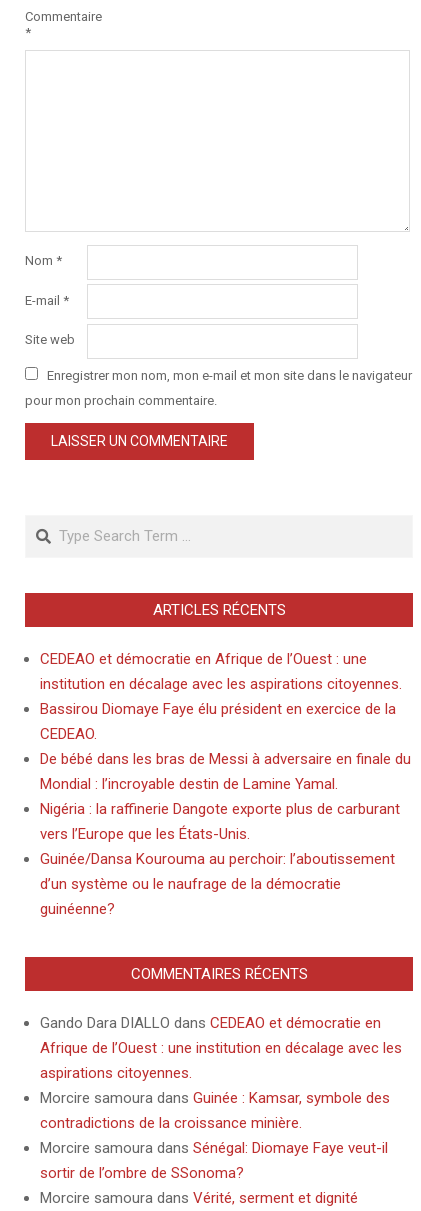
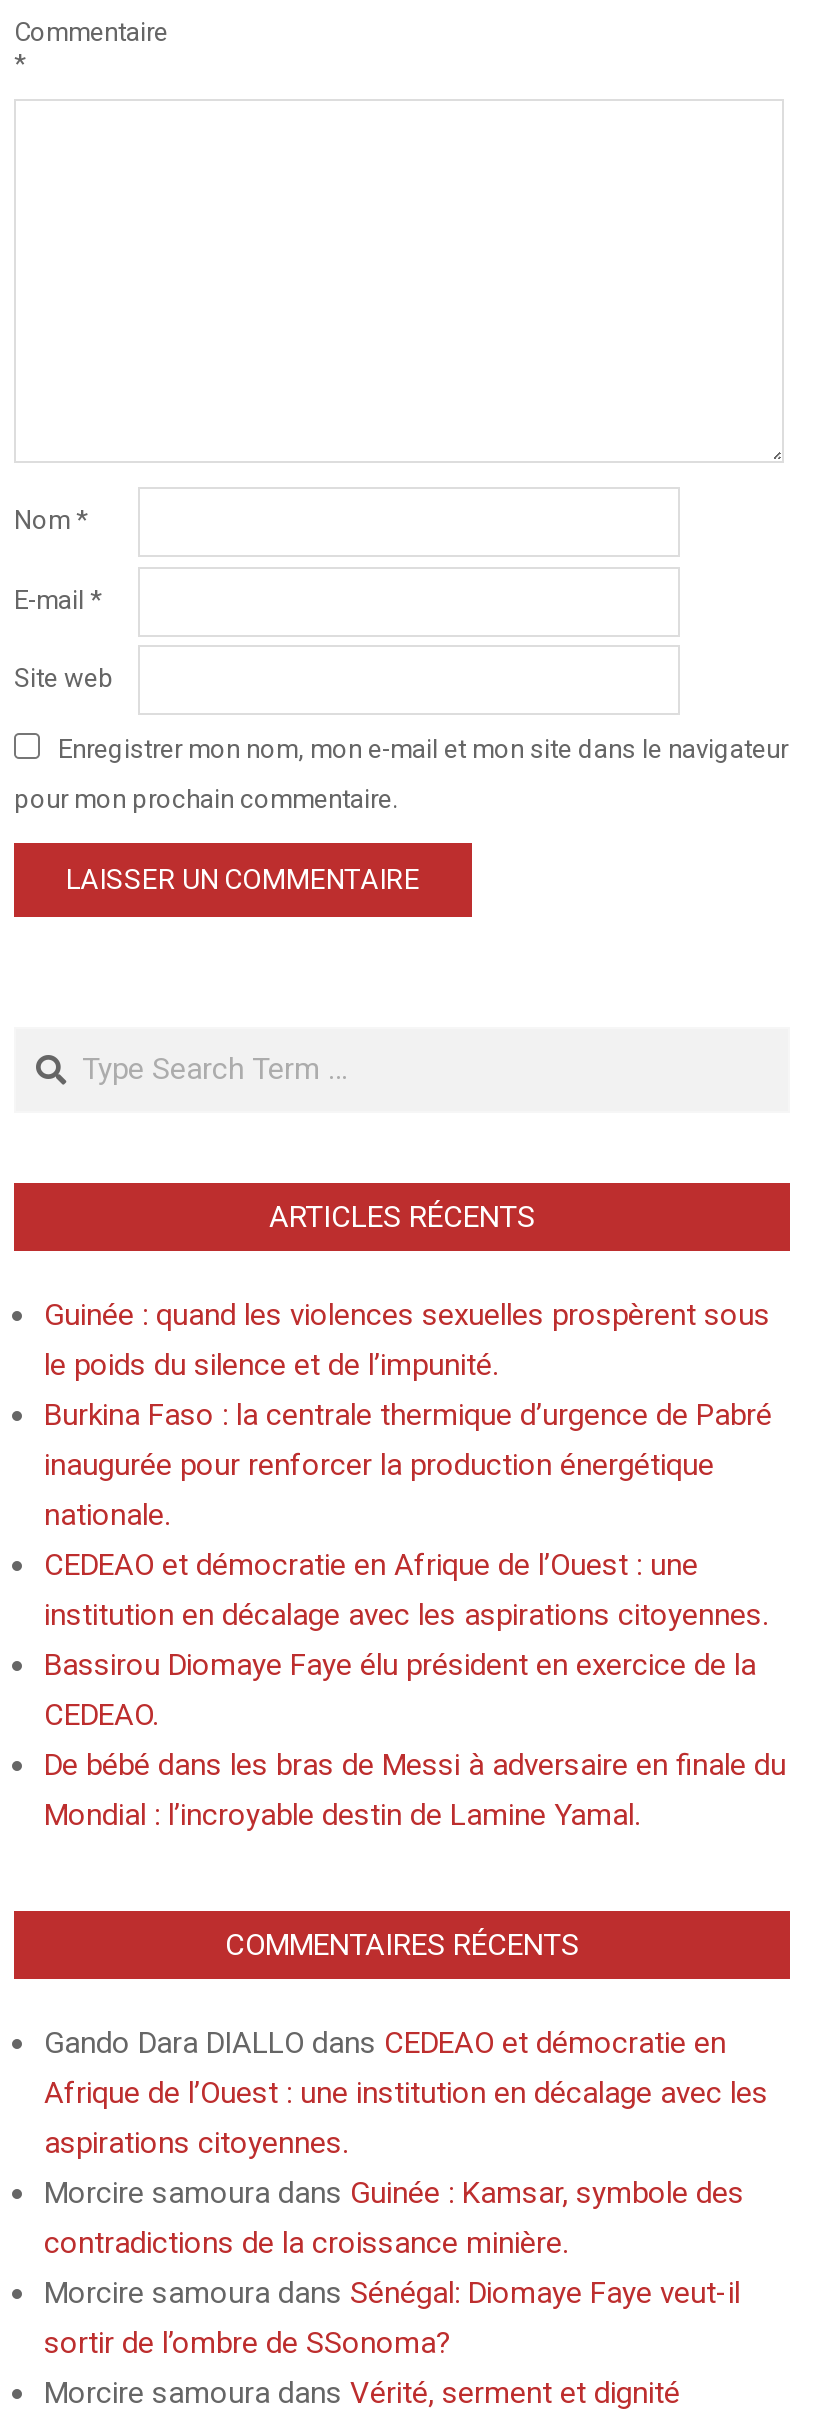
none -> [44,1298,772,1534] Guinée : quand les violences sexuelles prospèrent sous | le poids du silence et de l’impunité. | Burkina Faso : la centrale thermique d’urgence de Pabré | inaugurée pour renforcer la production énergétique | nationale.
moved [40,649,411,792] -> [44,1548,786,1834]: CEDEAO et démocratie en Afrique de l’Ouest : une | institution en décalage avec les aspirations citoyennes. | Bassirou Diomaye Faye élu président en exercice de la | CEDEAO. | De bébé dans les bras de Messi à adversaire en finale du | Mondial : l’incroyable destin de Lamine Yamal.
[40,799,400,917] Nigéria : la raffinerie Dangote exporte plus de carburant | vers l’Europe que les États-Unis. | Guinée/Dansa Kourouma au perchoir: l’aboutissement | d’un système ou le naufrage de la démocratie | guinéenne? -> none

